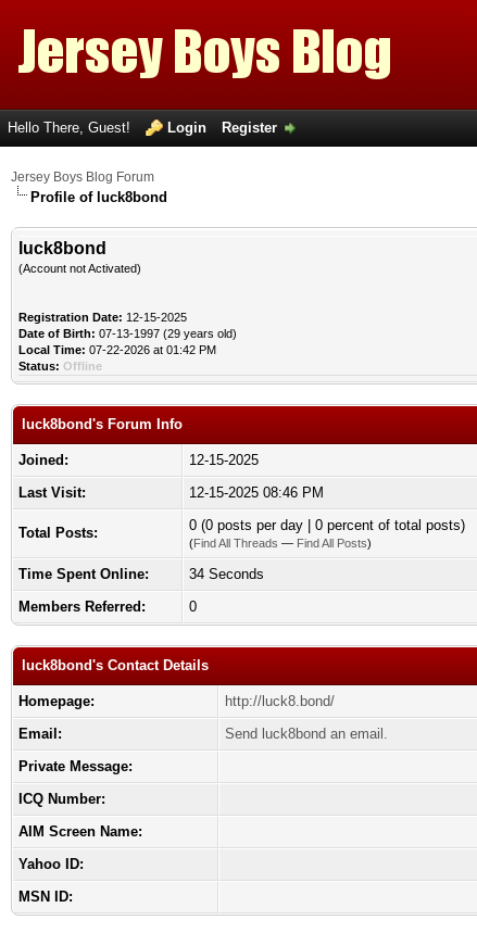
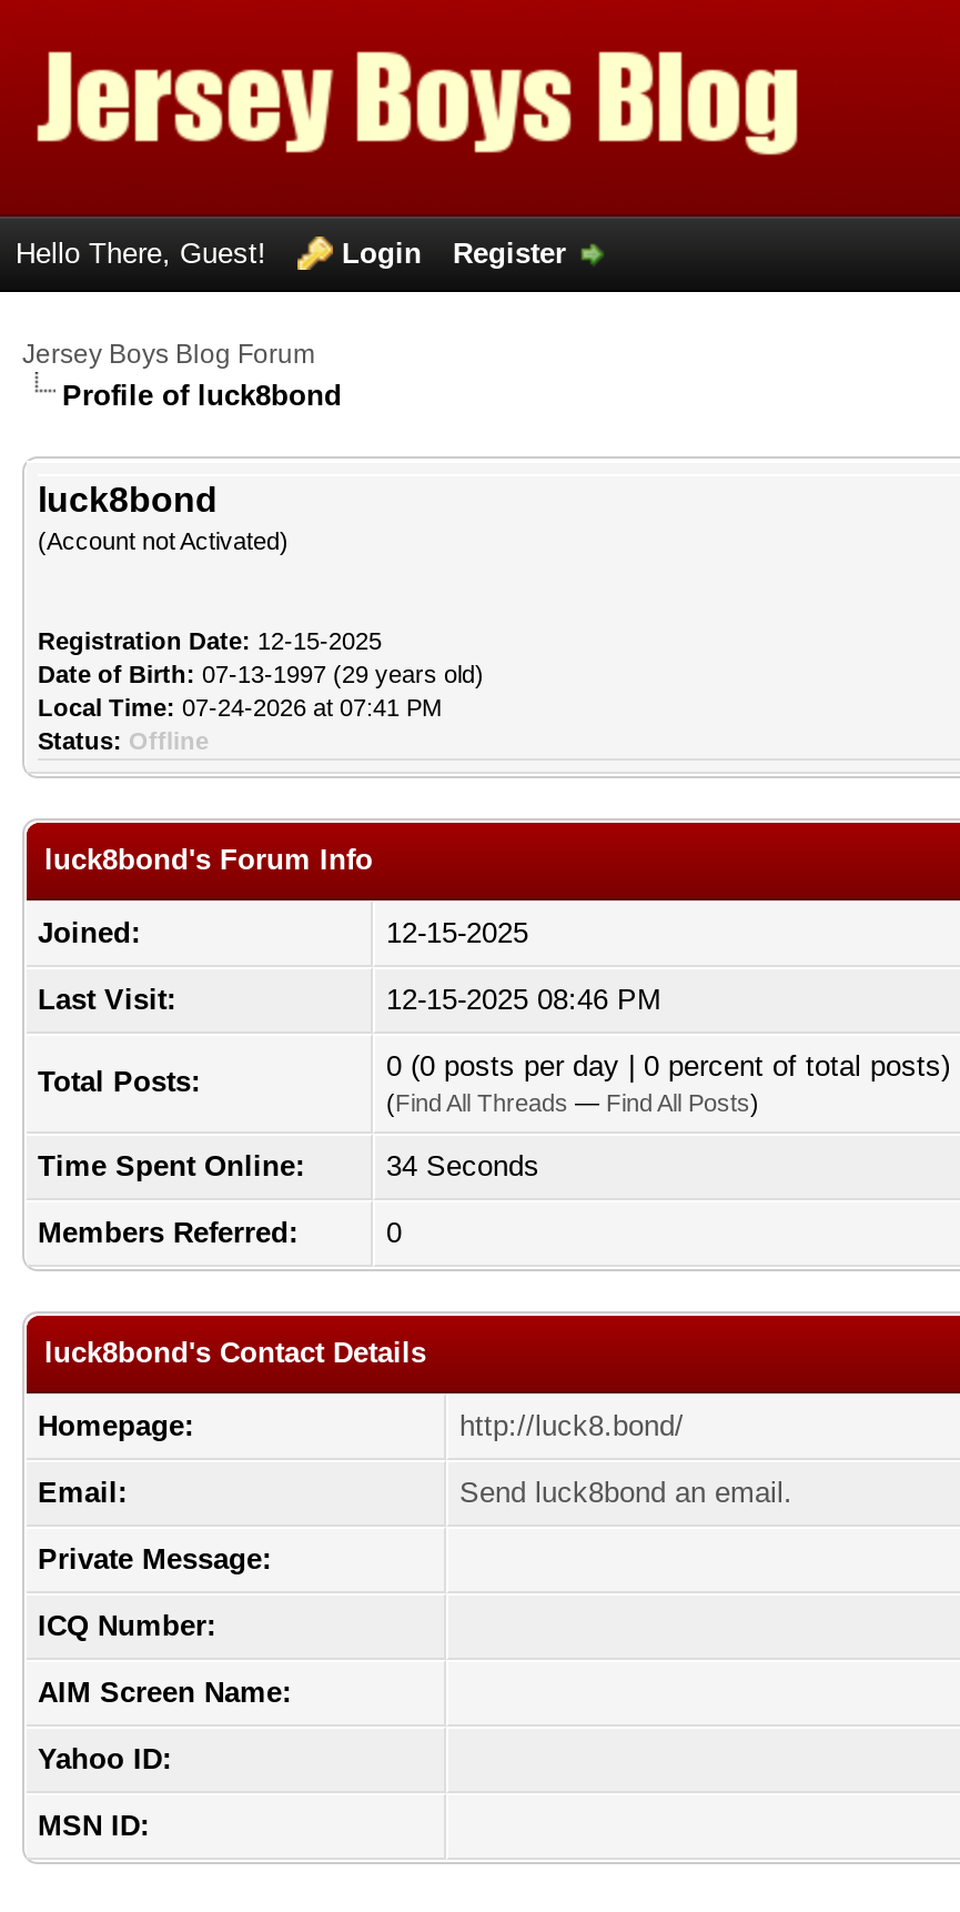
[18,343,216,356] Local Time: 07-22-2026 at 01:42 PM -> [38,694,442,721] Local Time: 07-24-2026 at 07:41 PM

